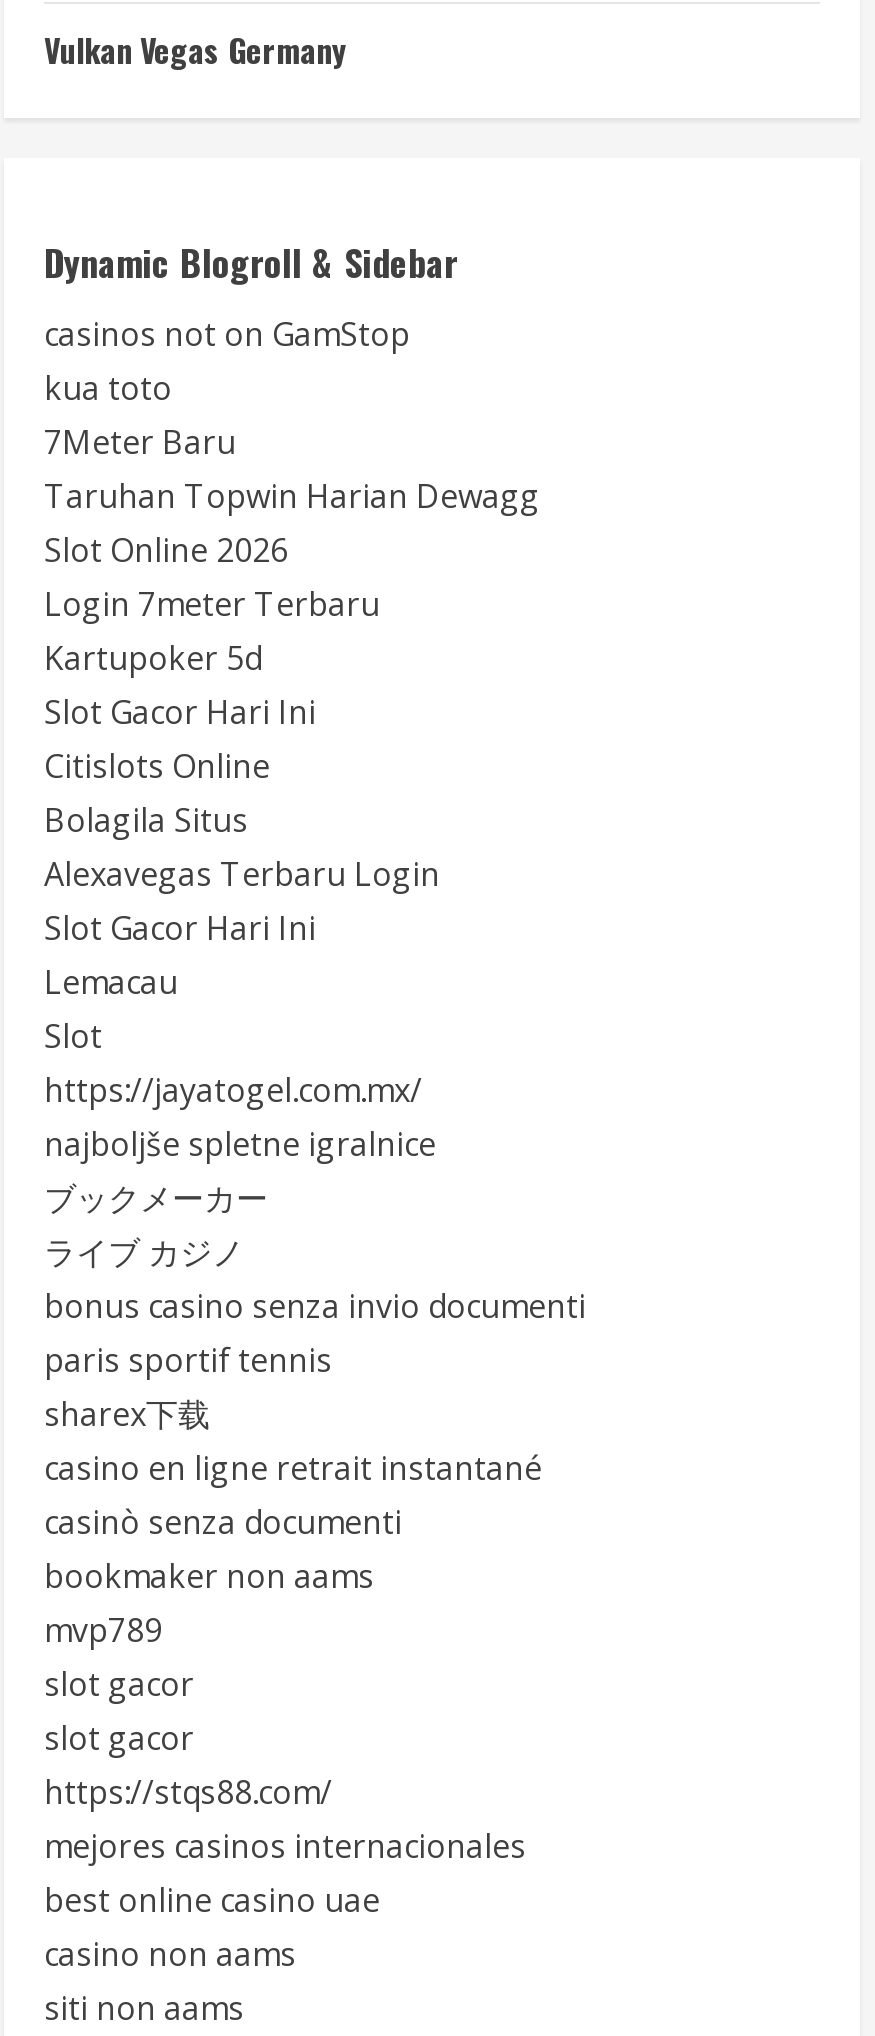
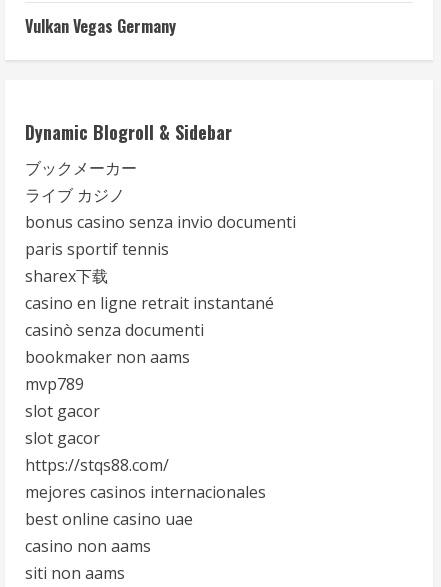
[44,312,540,1166] casinos not on GamStop | kua toto | 7Meter Baru | Taruhan Topwin Harian Dewagg | Slot Online 2026 | Login 7meter Terbaru | Kartupoker 5d | Slot Gacor Hari Ini | Citislots Online | Bolagila Situs | Alexavegas Terbaru Login | Slot Gacor Hari Ini | Lemacau | Slot | https://jayatogel.com.mx/ | najboljše spletne igralnice -> none

